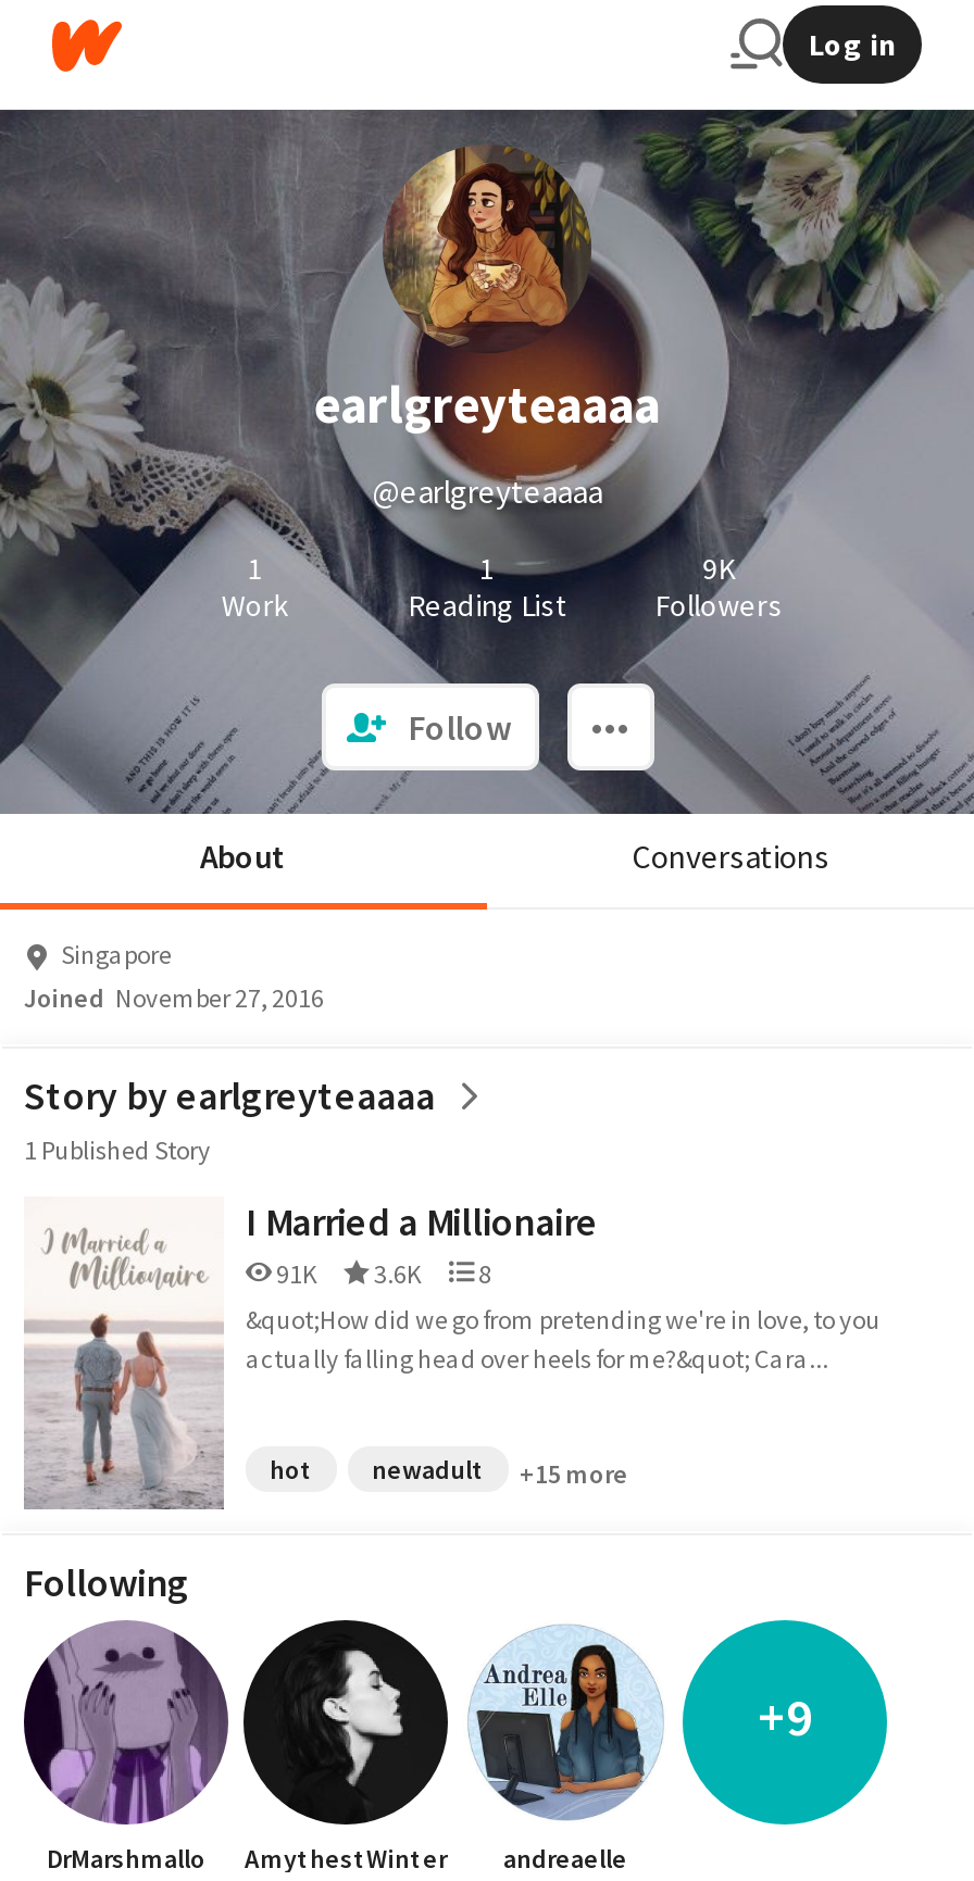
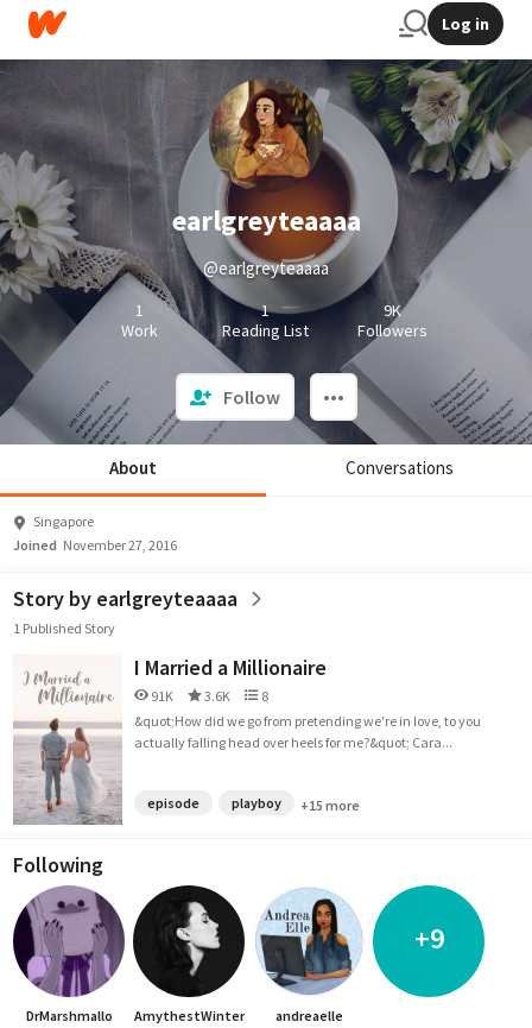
[270,1453,485,1485] hot | newadult -> [147,794,281,812] episode | playboy

